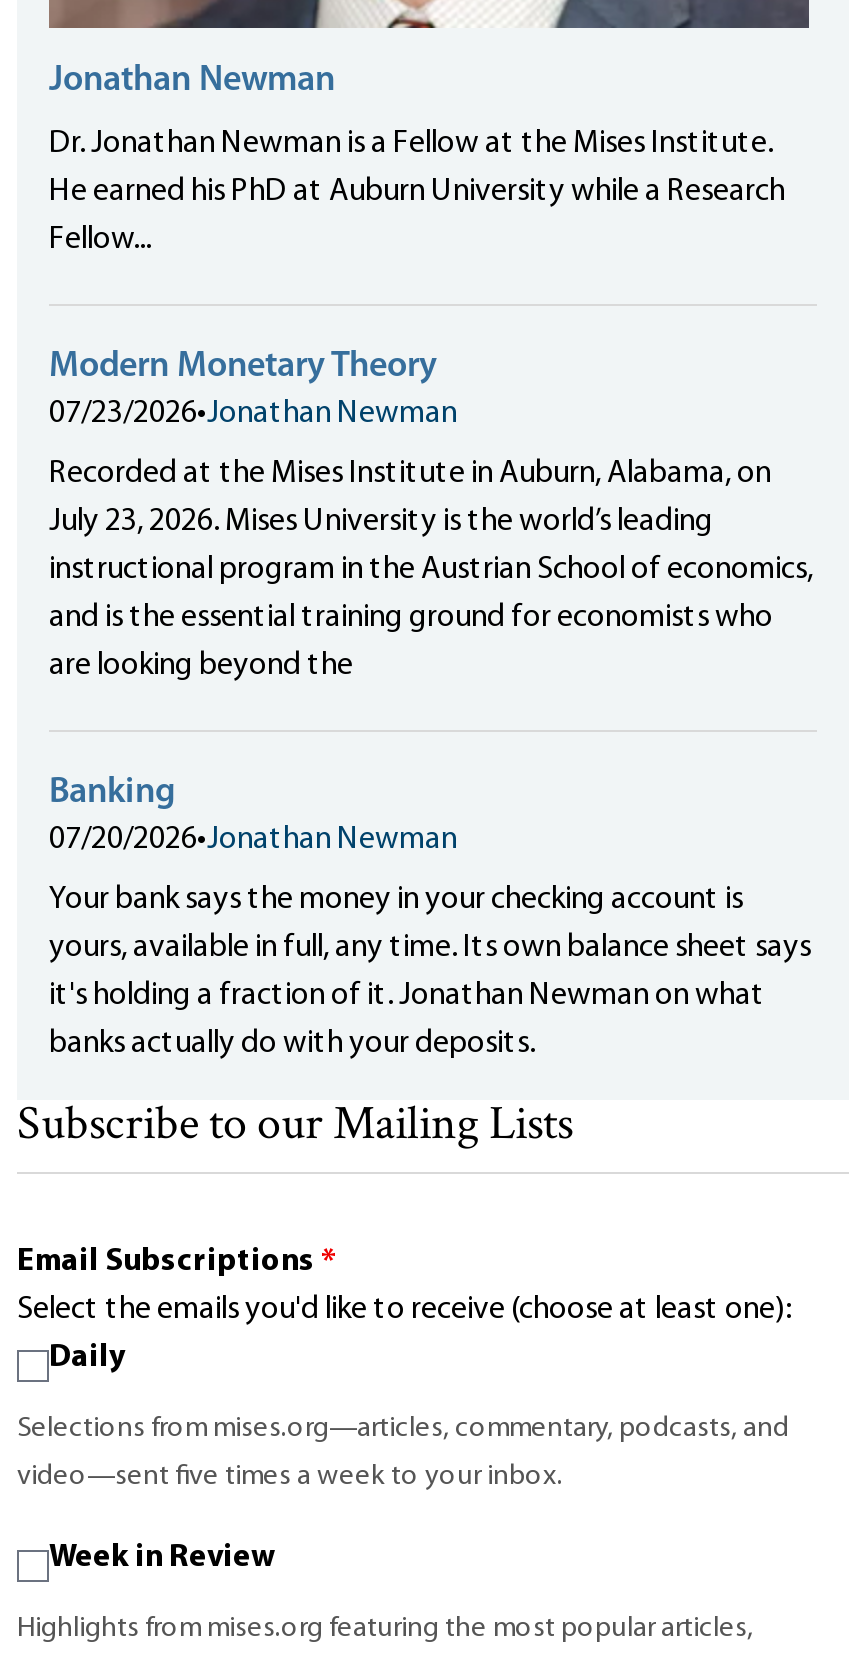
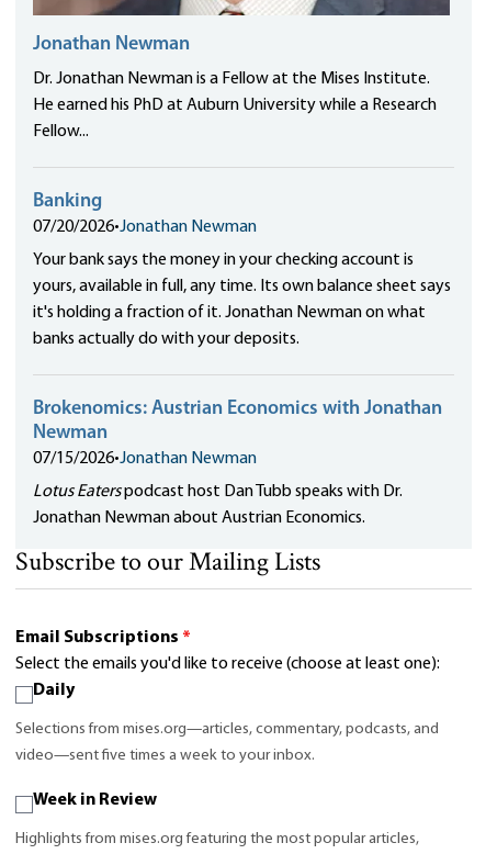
[49,348,813,682] Modern Monetary Theory | 07/23/2026•Jonathan Newman | Recorded at the Mises Institute in Auburn, Alabama, on | July 23, 2026. Mises University is the world’s leading | instructional program in the Austrian School of economics, | and is the essential training ground for economists who | are looking beyond the -> none
moved [49,774,811,1060] -> [33,191,451,348]: Banking | 07/20/2026•Jonathan Newman | Your bank says the money in your checking account is | yours, available in full, any time. Its own balance sheet says | it's holding a fraction of it. Jonathan Newman on what | banks actually do with your deposits.
none -> [33,399,442,527] Brokenomics: Austrian Economics with Jonathan | Newman | 07/15/2026•Jonathan Newman | Lotus Eaters podcast host Dan Tubb speaks with Dr. | Jonathan Newman about Austrian Economics.

